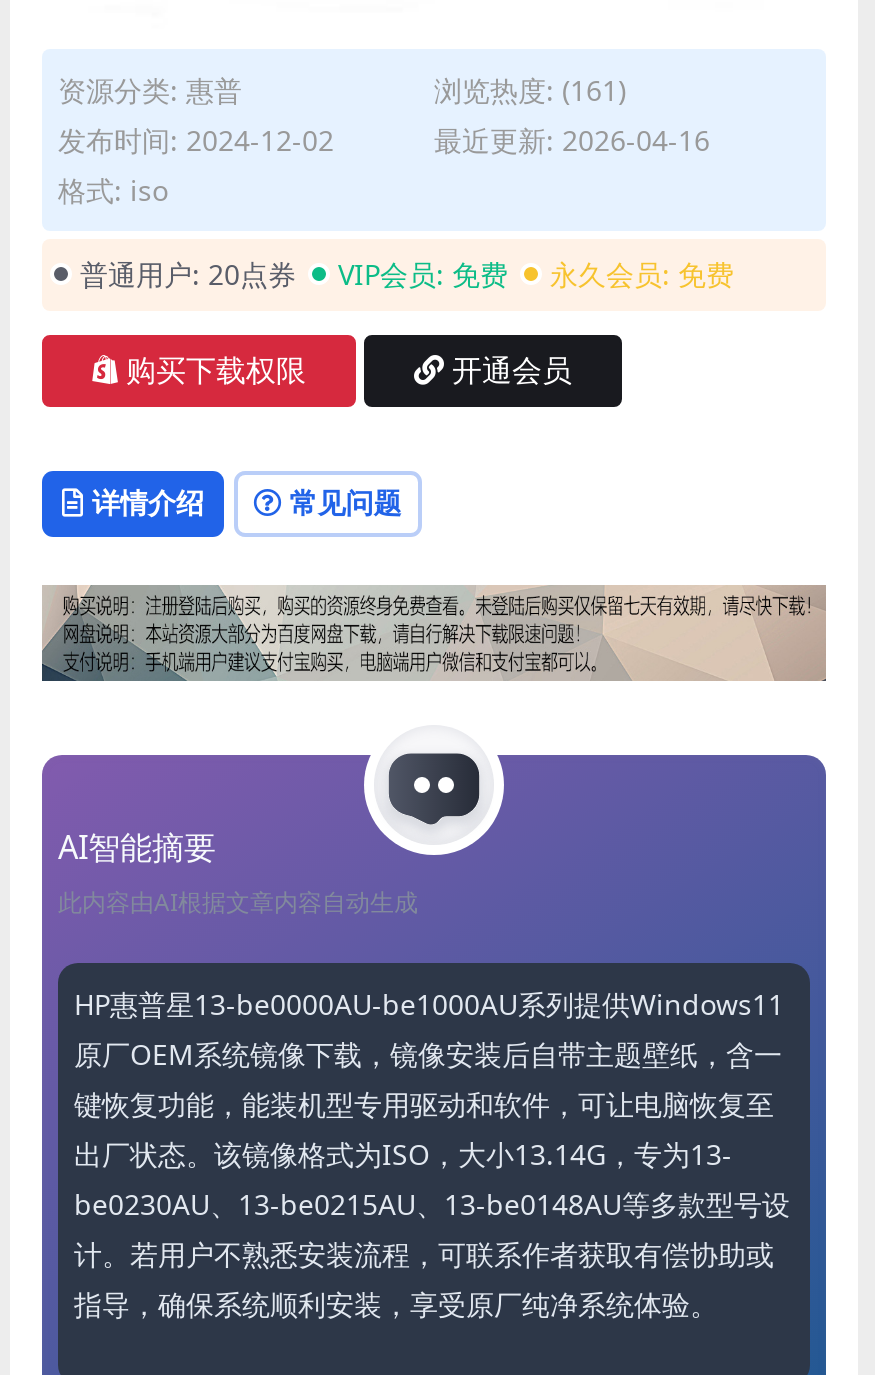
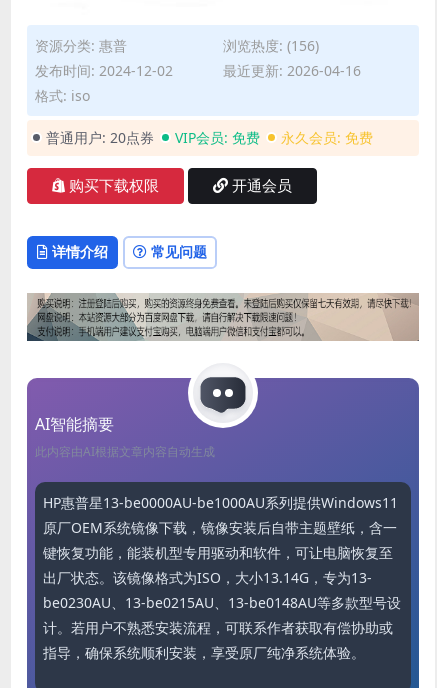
[434,71,626,109] 浏览热度: (161) -> [223,36,319,55] 浏览热度: (156)

